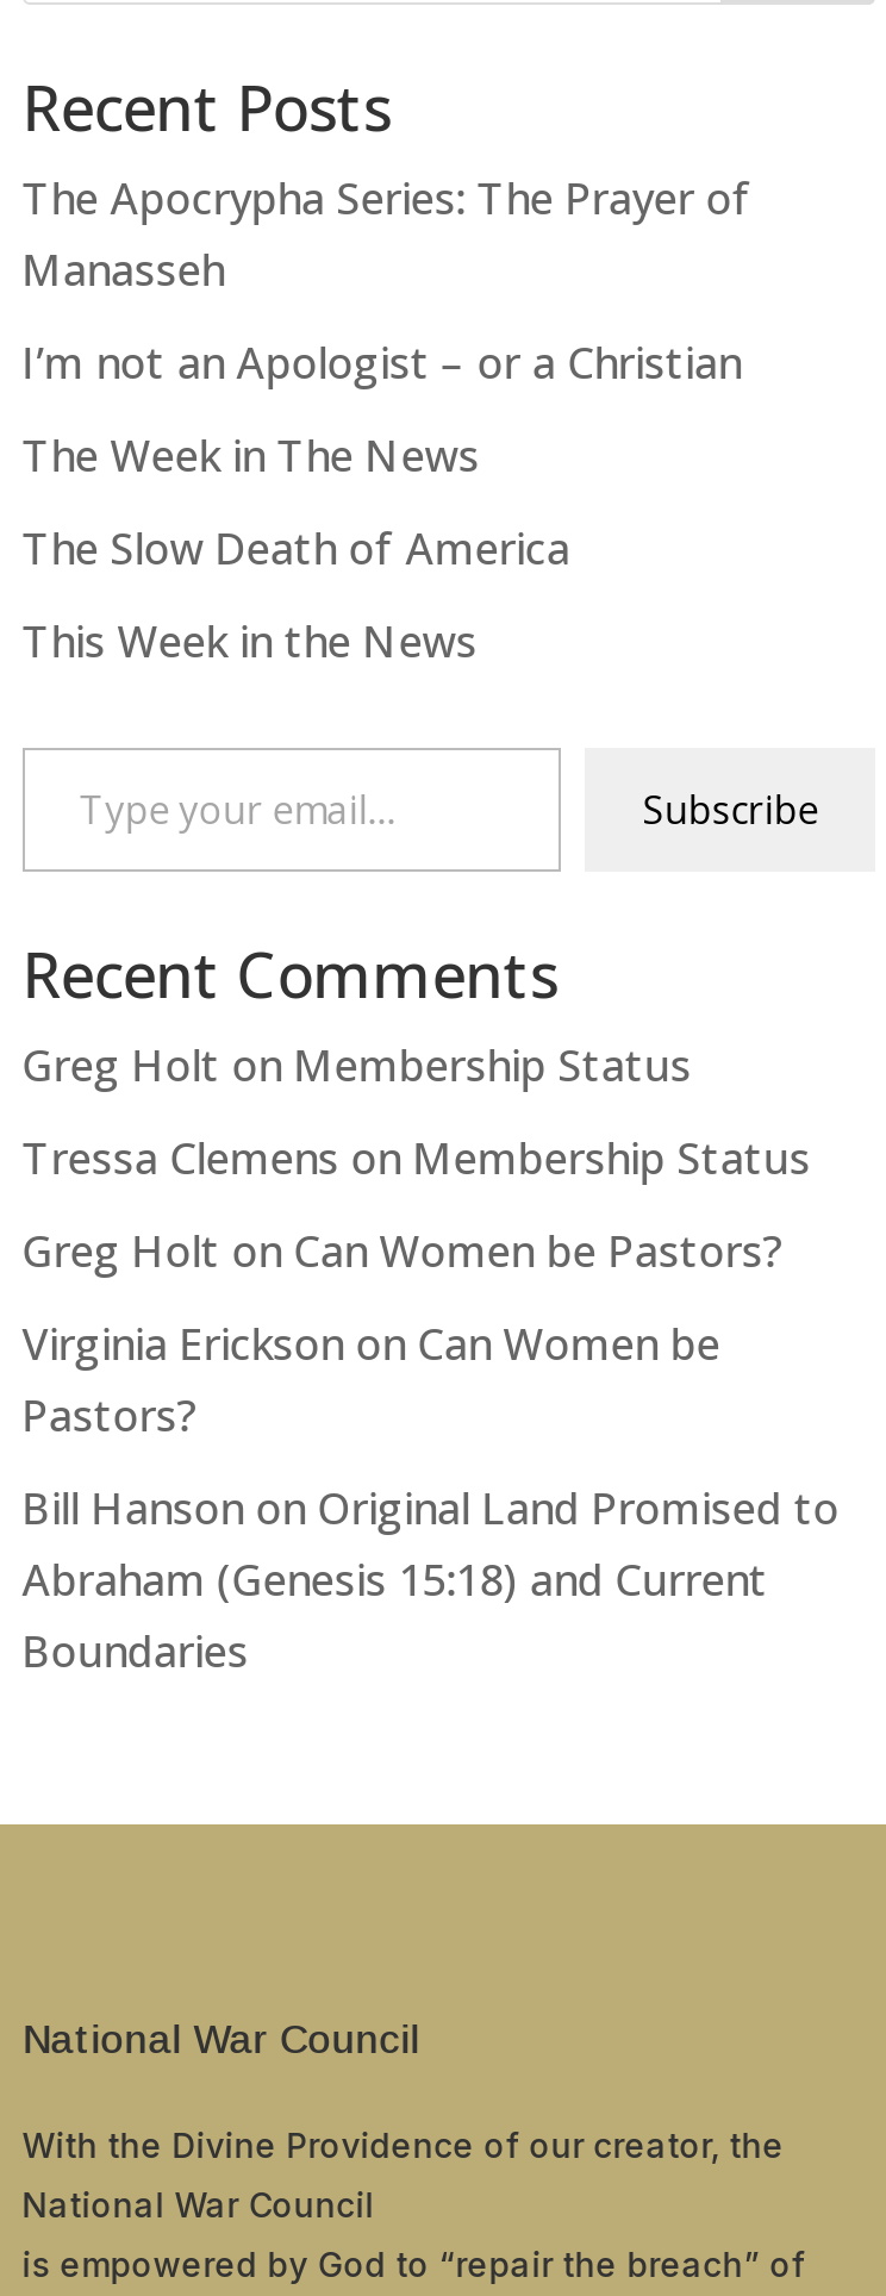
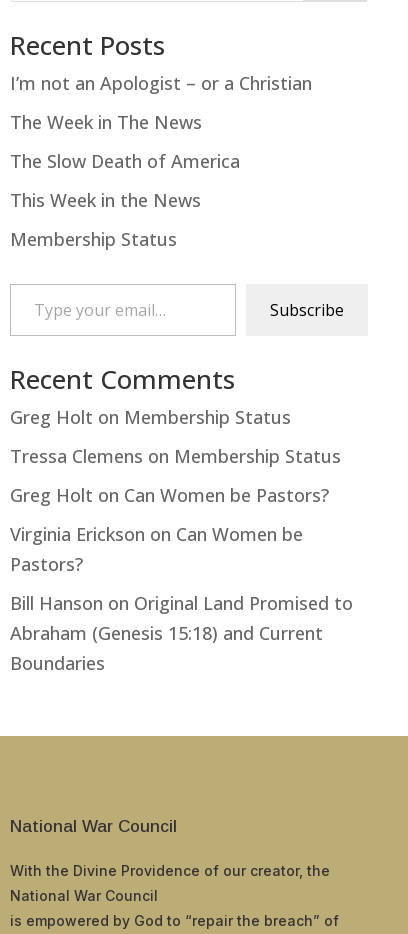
[22,169,751,298] The Apocrypha Series: The Prayer of | Manasseh -> none
moved [22,334,741,670] -> [10,71,312,212]: I’m not an Apologist – or a Christian | The Week in The News | The Slow Death of America | This Week in the News
none -> [10,227,177,251] Membership Status

